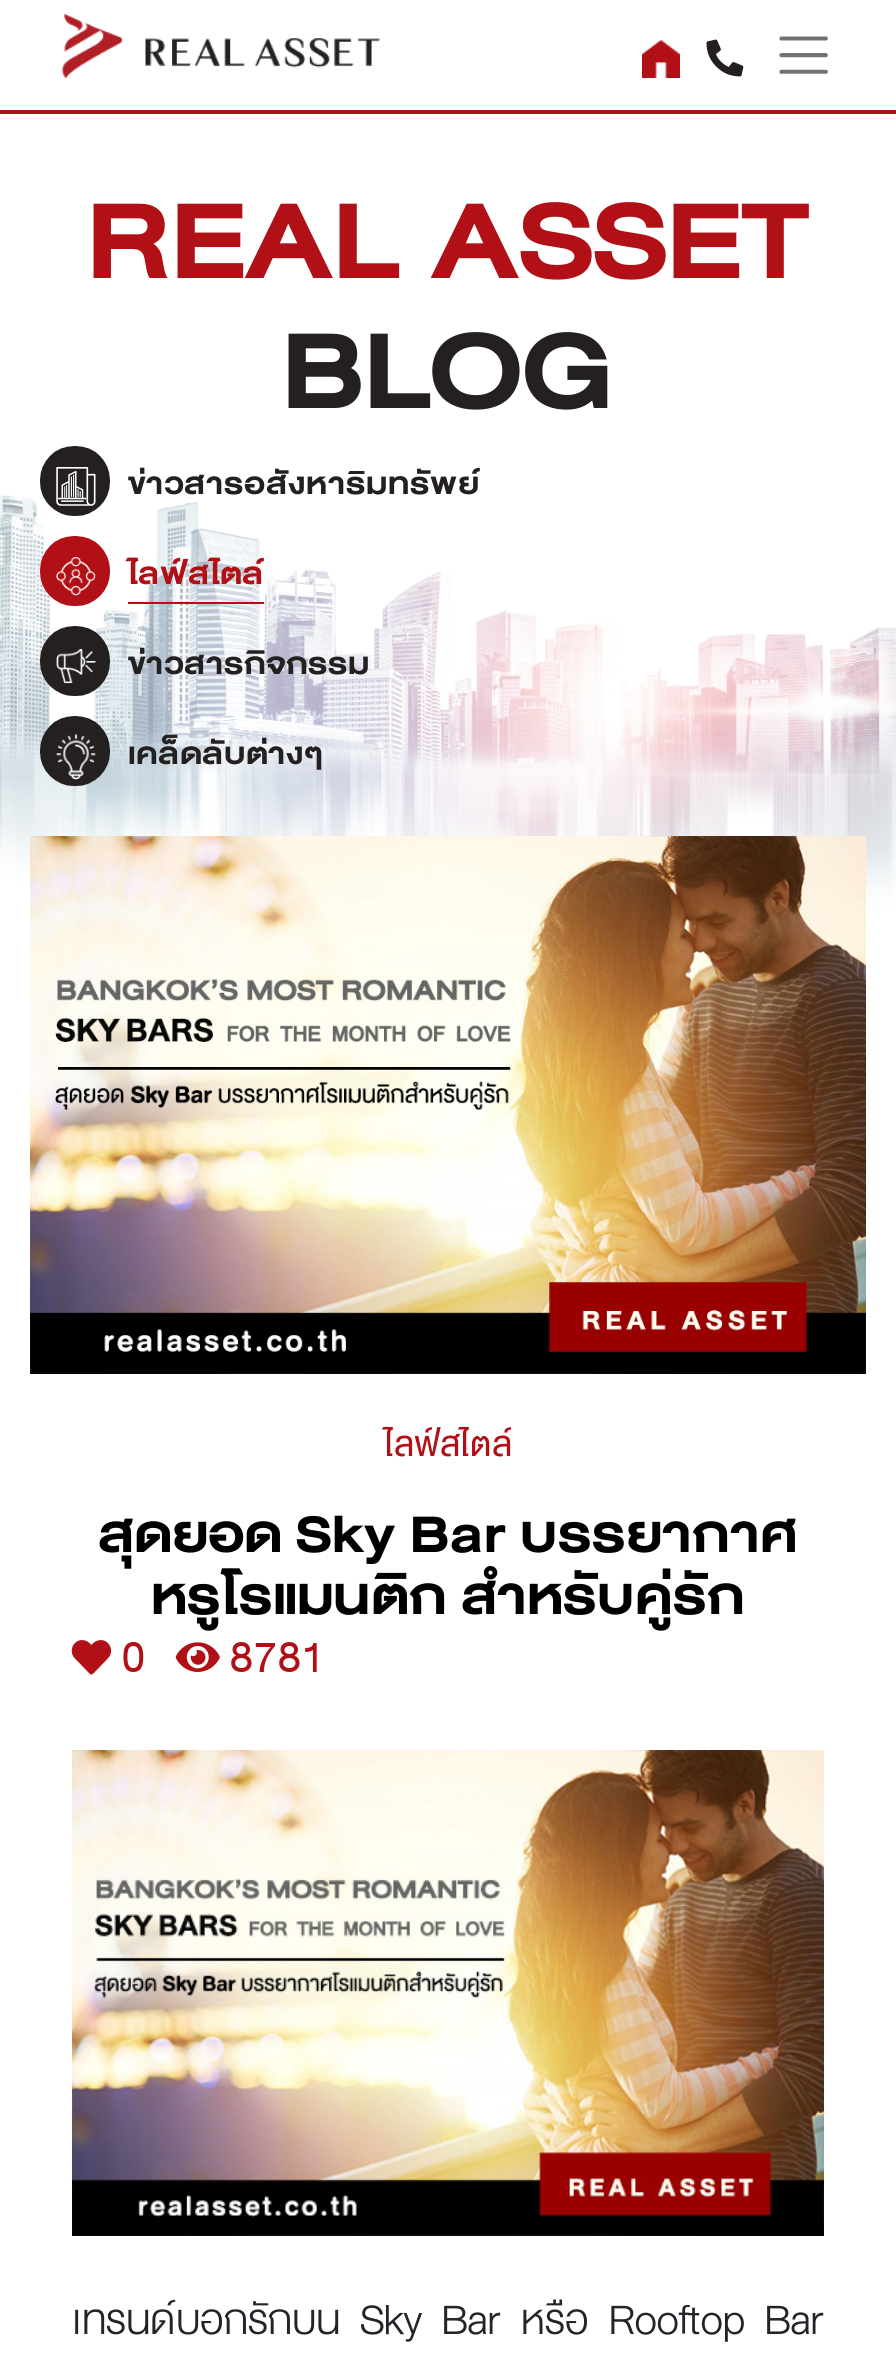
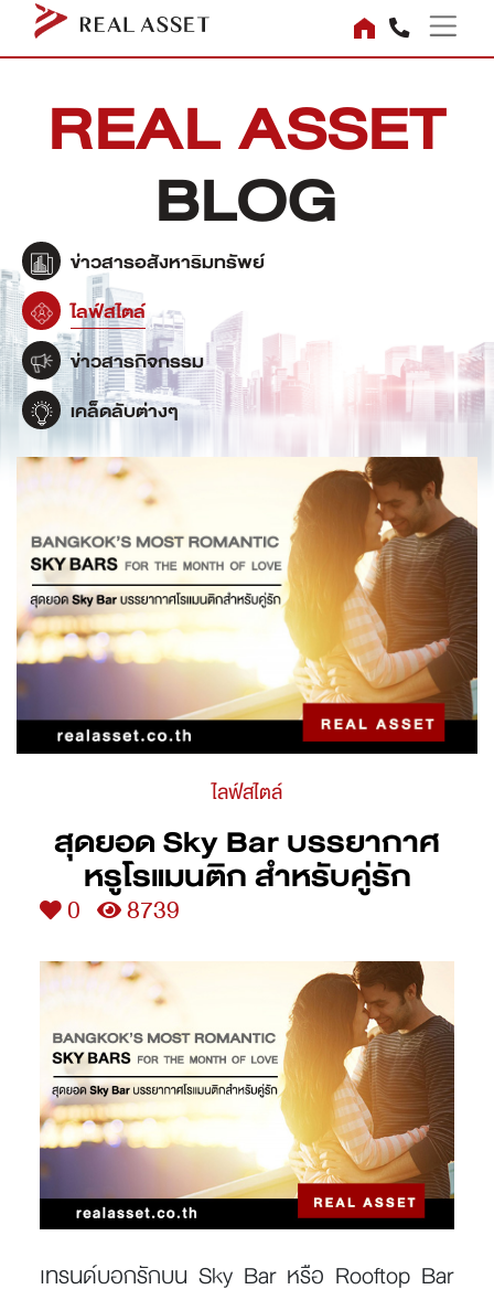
[112,1620,326,1696] 0 8781 -> [62,889,180,931] 0 8739

